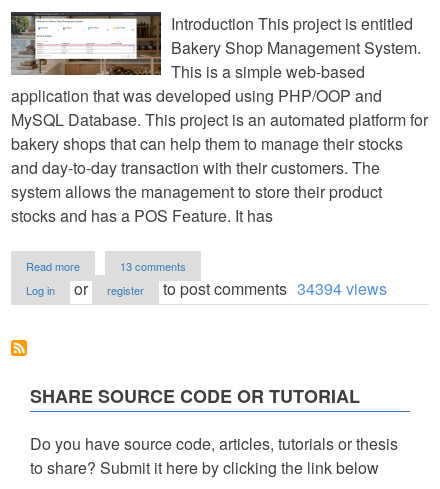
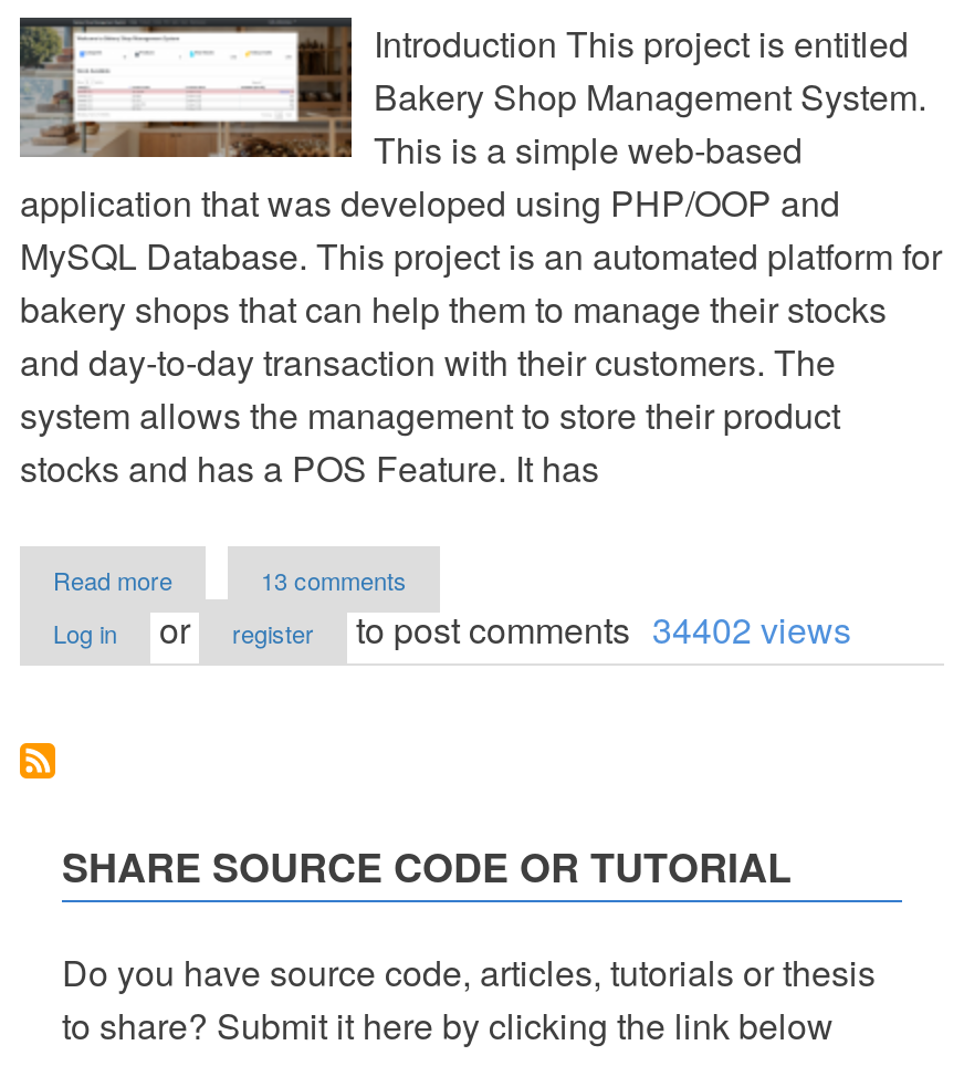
[159,277,387,300] to post comments 34394 views -> [347,604,851,655] to post comments 34402 views

